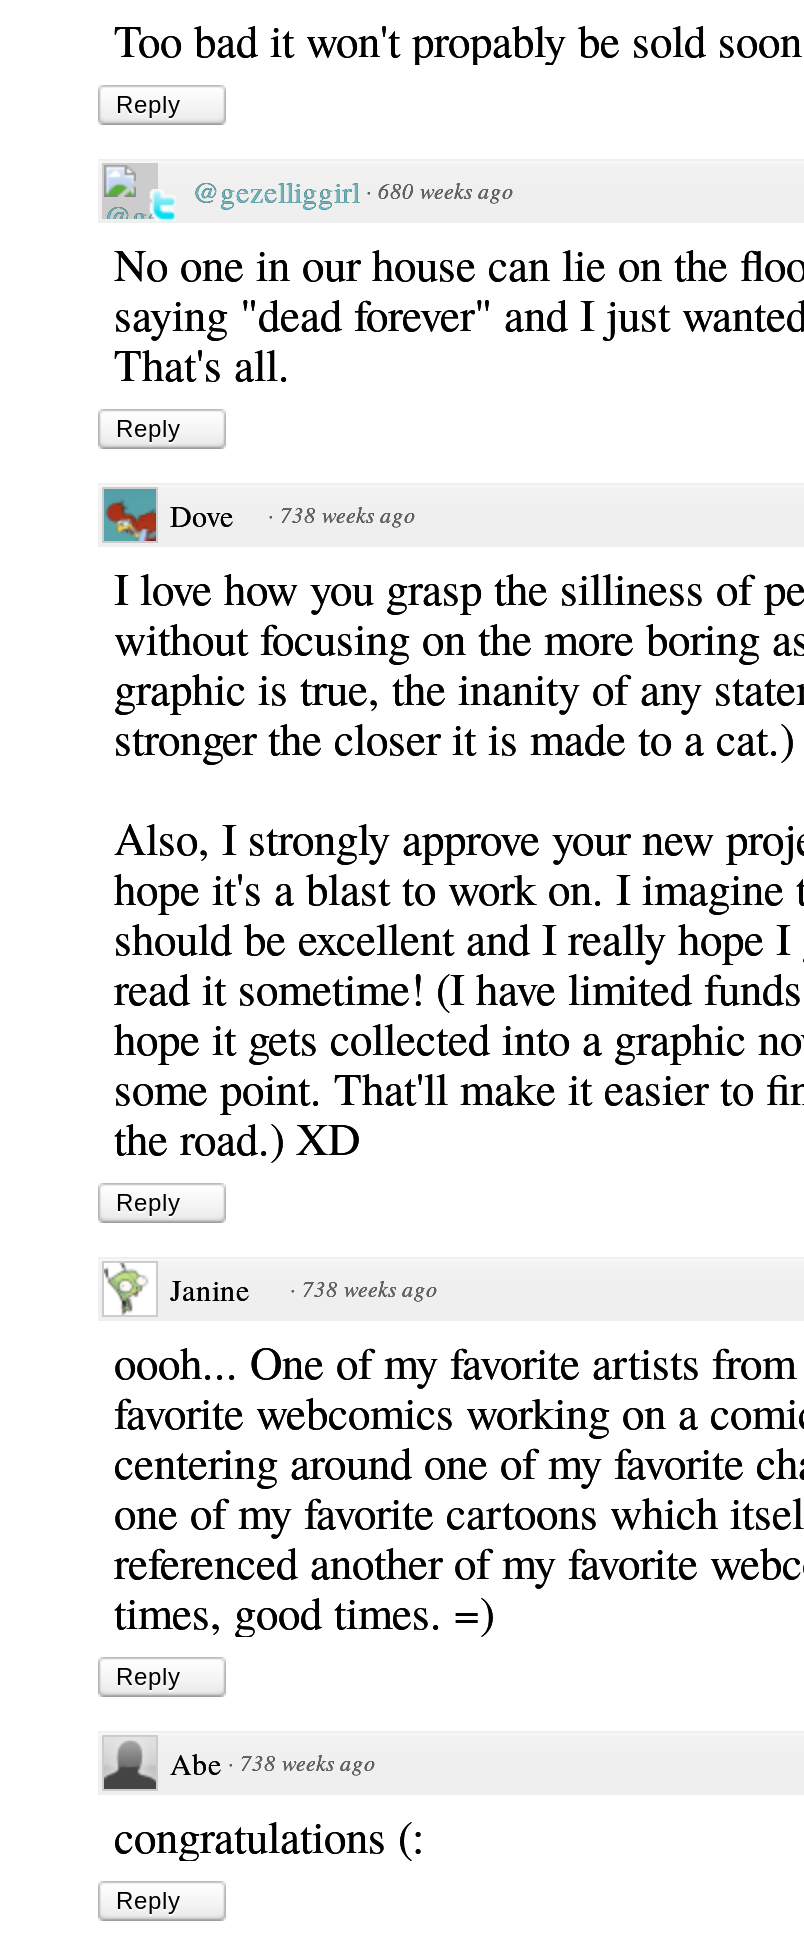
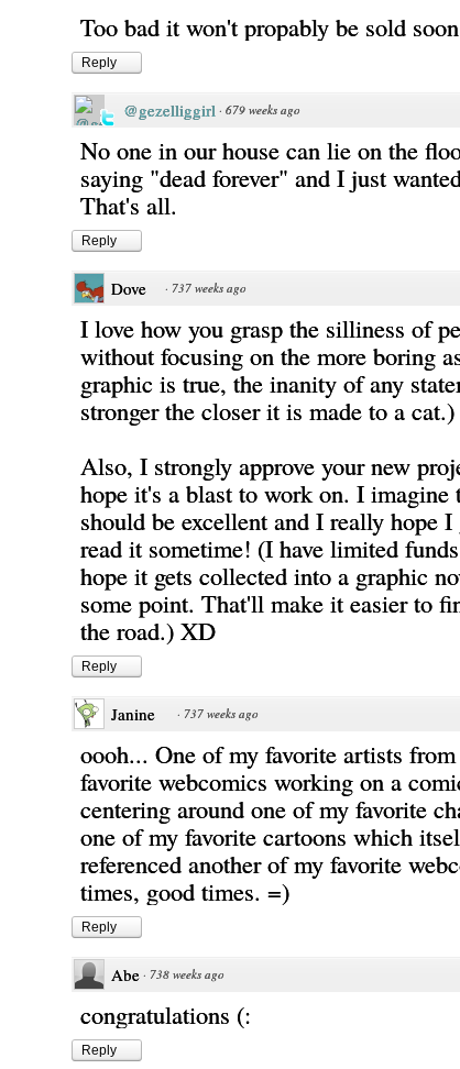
[192,171,514,211] @gezelliggirl · 680 weeks ago -> [123,99,300,121] @gezelliggirl · 679 weeks ago
[170,495,416,535] Dove · 738 weeks ago -> [111,277,247,299] Dove · 737 weeks ago
[170,1269,438,1309] Janine · 738 weeks ago -> [111,703,259,725] Janine · 737 weeks ago

